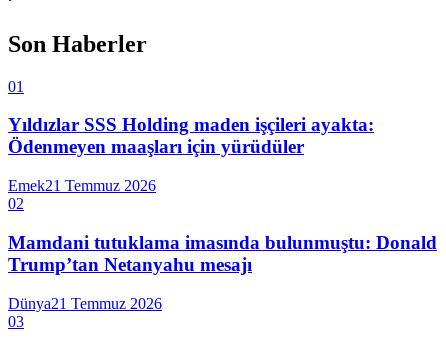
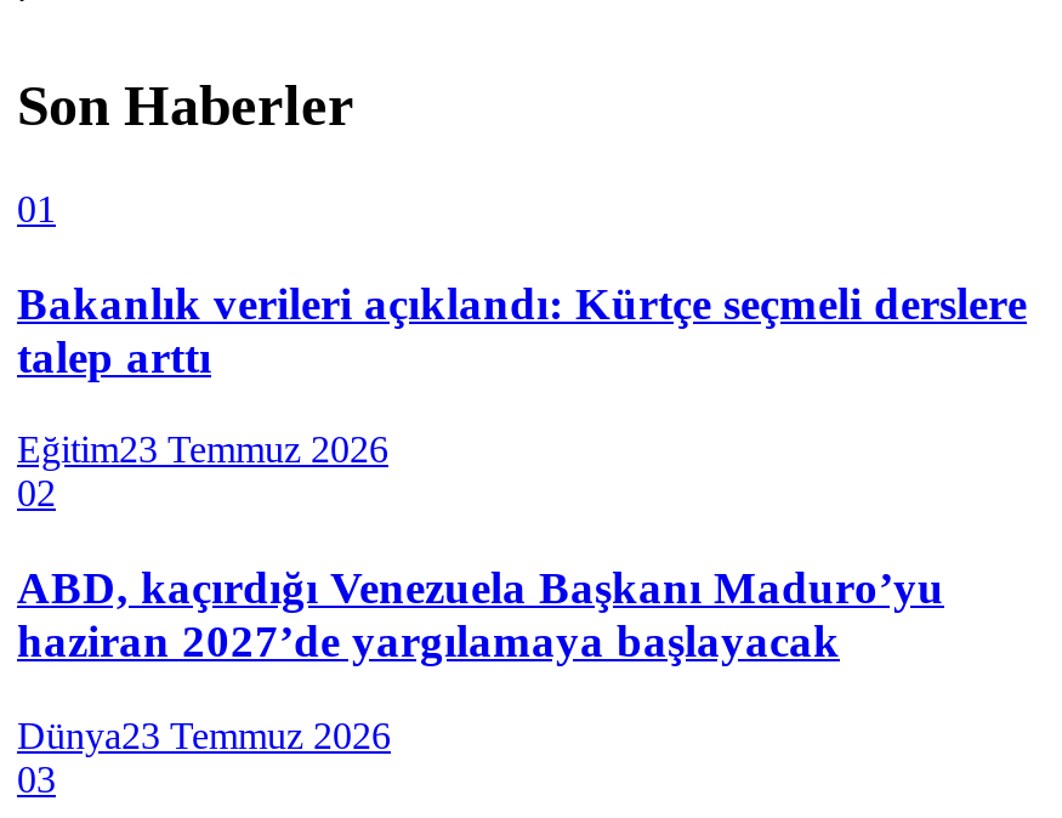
[8,114,374,157] Yıldızlar SSS Holding maden işçileri ayakta: | Ödenmeyen maaşları için yürüdüler -> [17,278,1027,382] Bakanlık verileri açıklandı: Kürtçe seçmeli derslere | talep arttı
[8,177,156,194] Emek21 Temmuz 2026 -> [17,430,388,471] Eğitim23 Temmuz 2026
[8,232,437,275] Mamdani tutuklama imasında bulunmuştu: Donald | Trump’tan Netanyahu mesajı -> [17,563,944,667] ABD, kaçırdığı Venezuela Başkanı Maduro’yu | haziran 2027’de yargılamaya başlayacak
[8,295,162,312] Dünya21 Temmuz 2026 -> [17,715,391,756] Dünya23 Temmuz 2026

